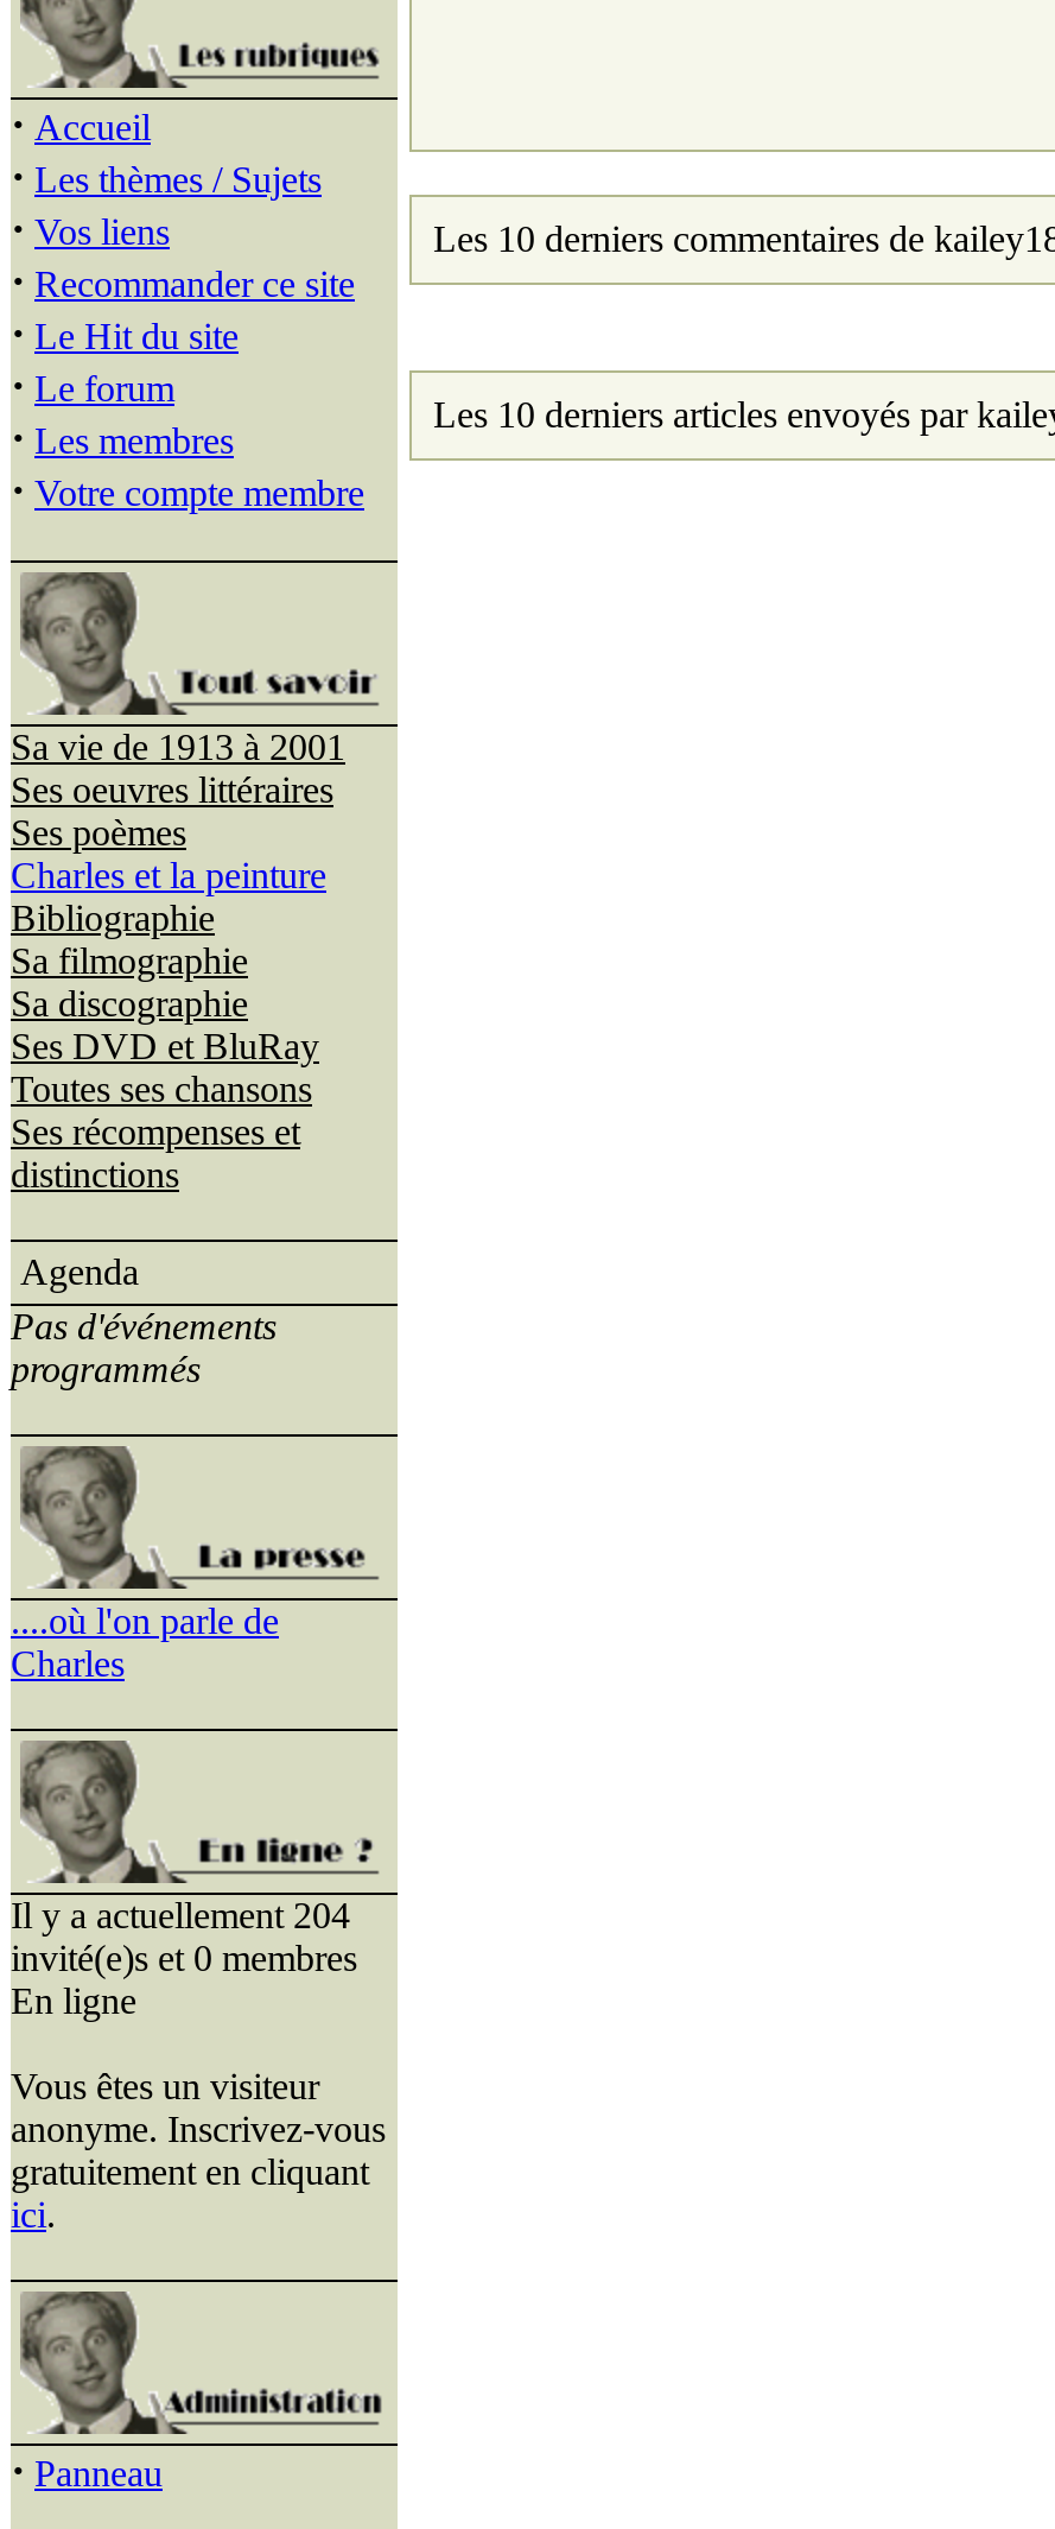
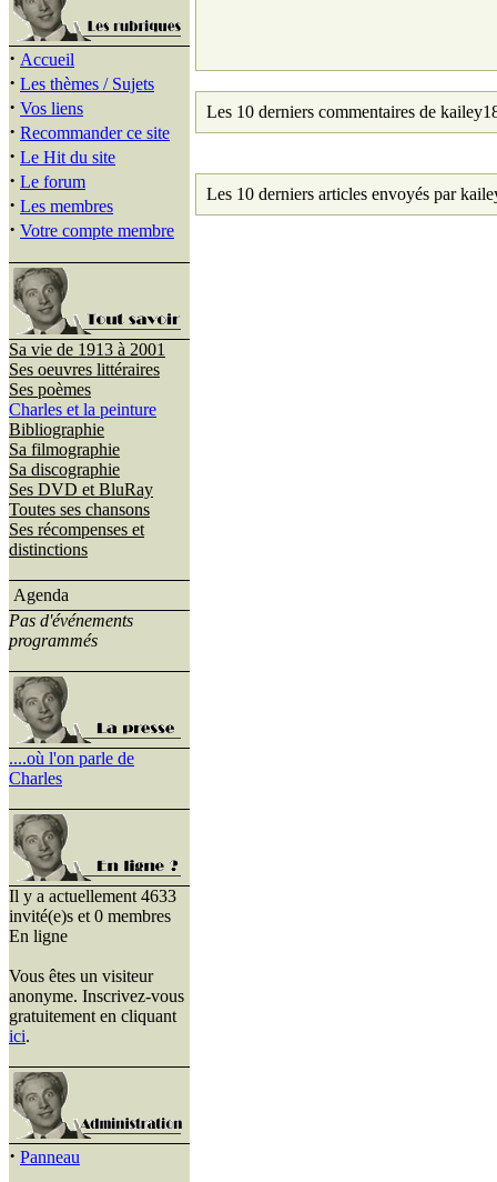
[11,1895,350,1935] Il y a actuellement 204 -> [9,886,176,905] Il y a actuellement 4633

